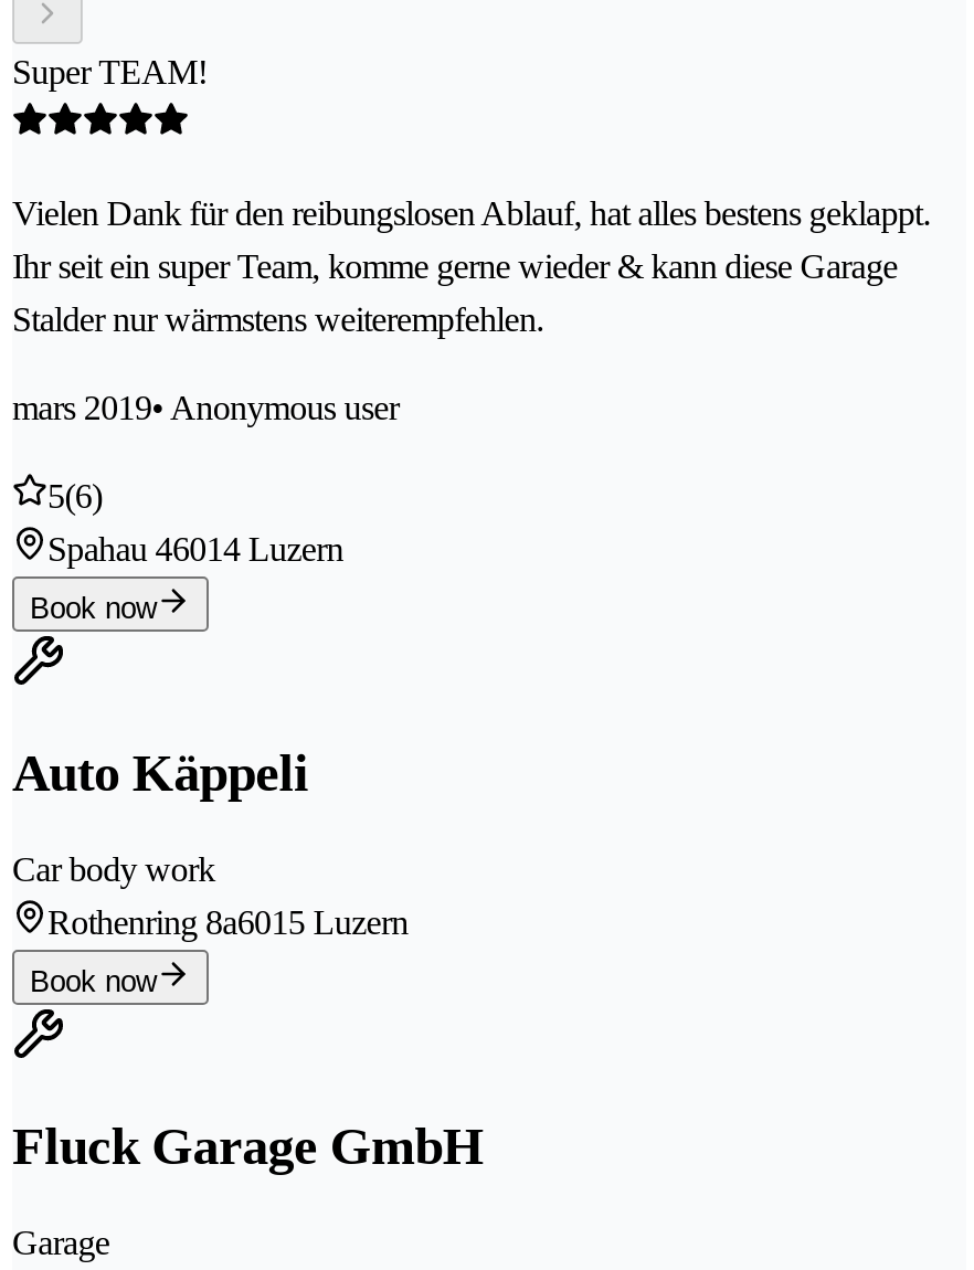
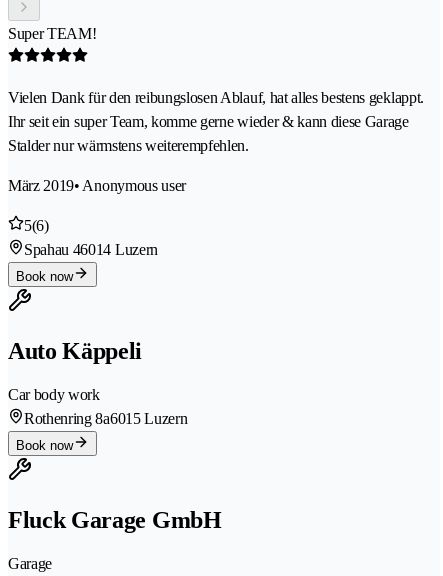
[12,389,399,427] mars 2019• Anonymous user -> [8,177,186,194] März 2019• Anonymous user

